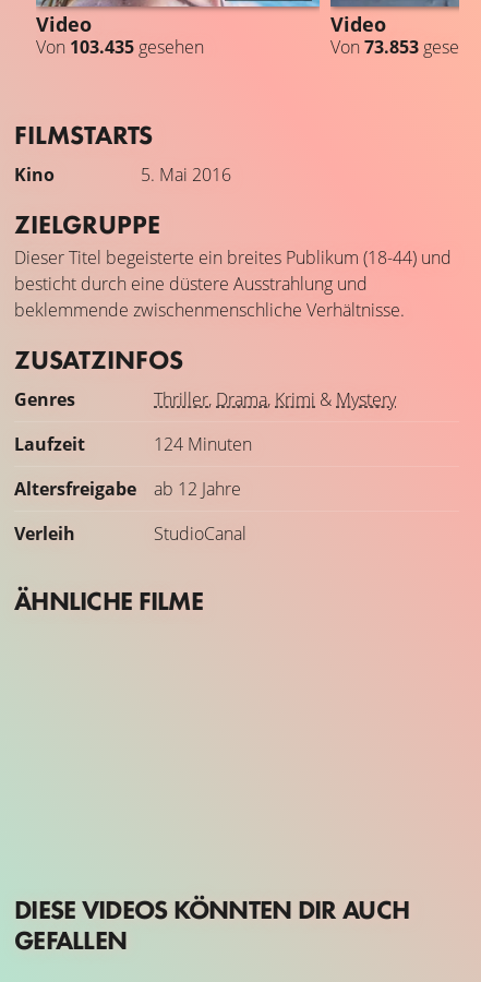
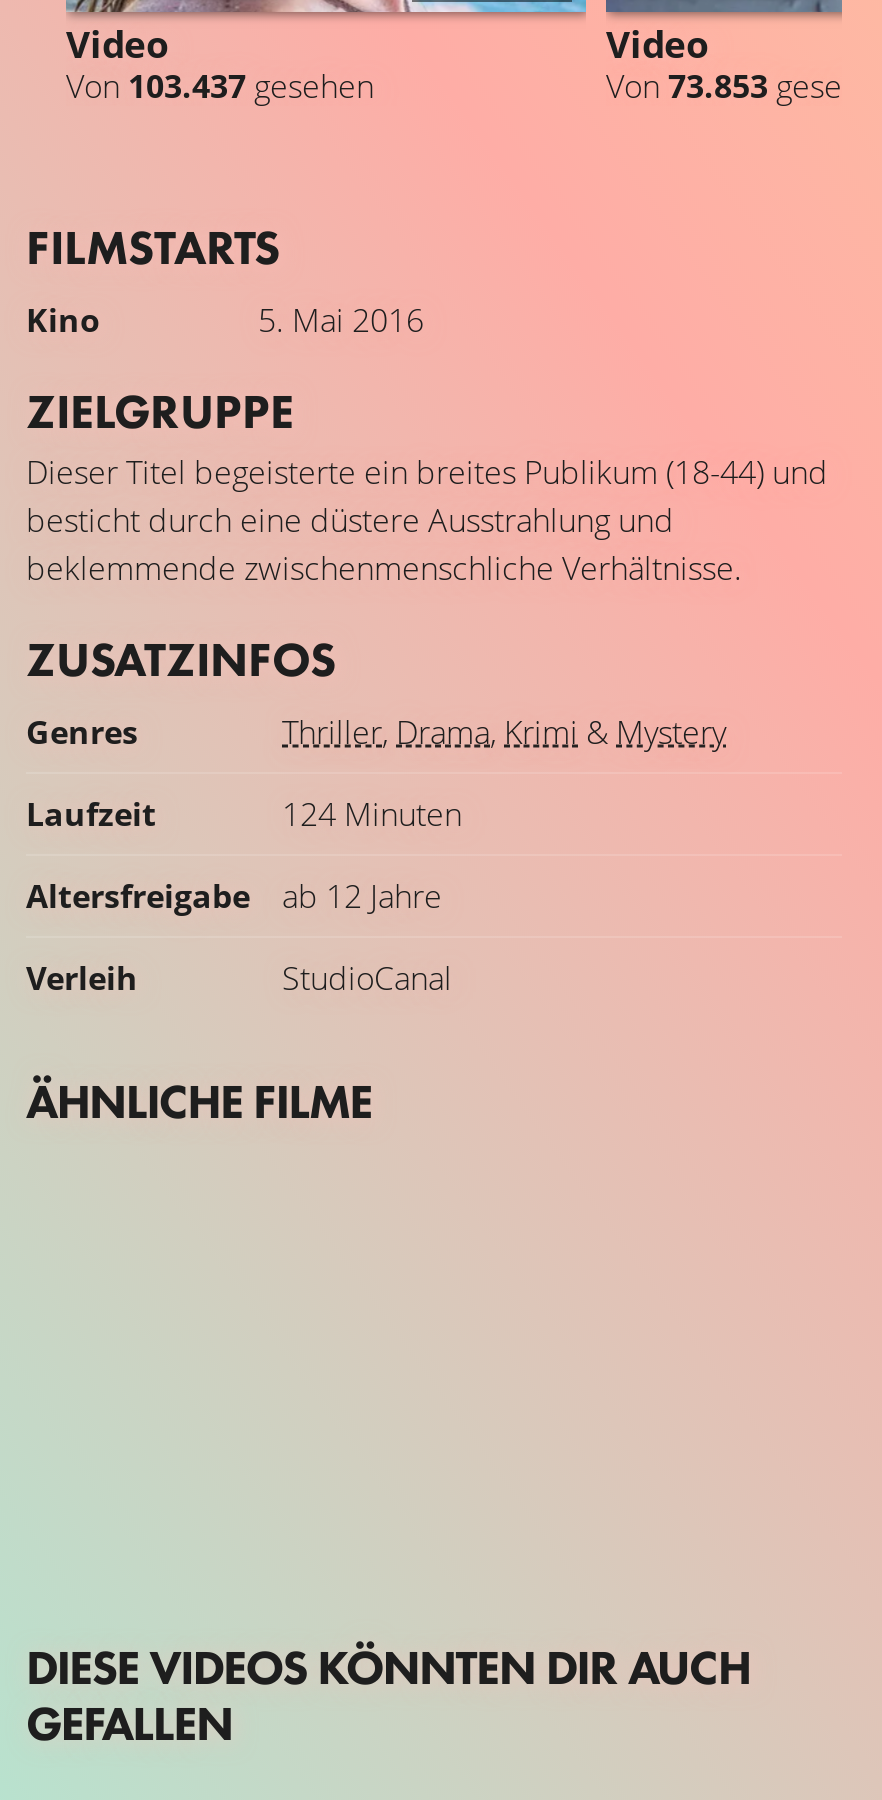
[36,35,204,59] Von 103.435 gesehen -> [66,64,374,108] Von 103.437 gesehen

